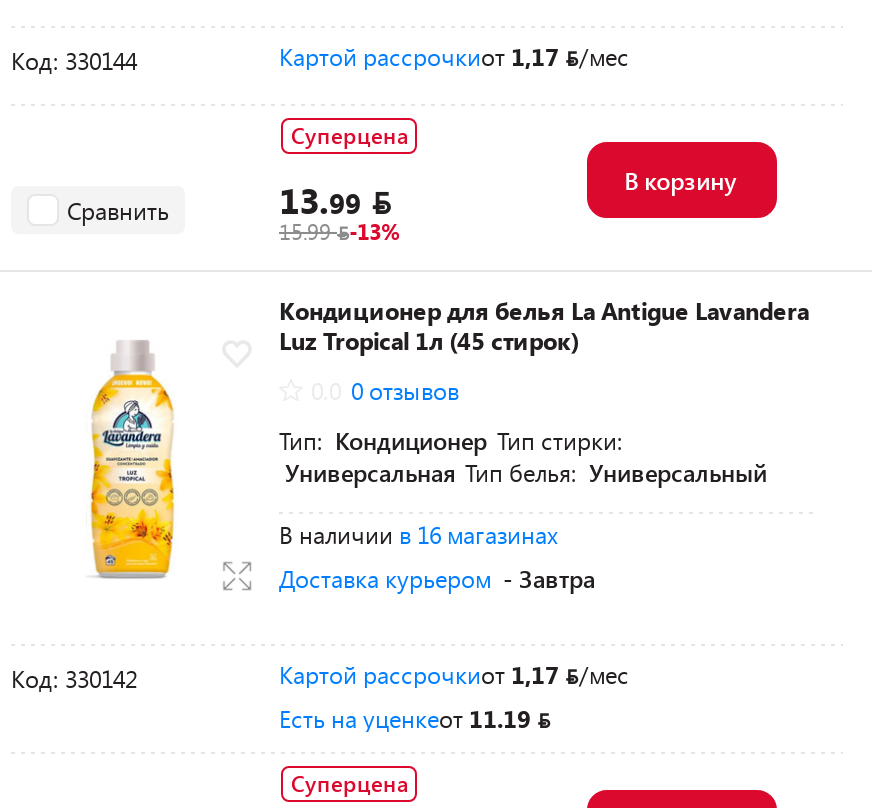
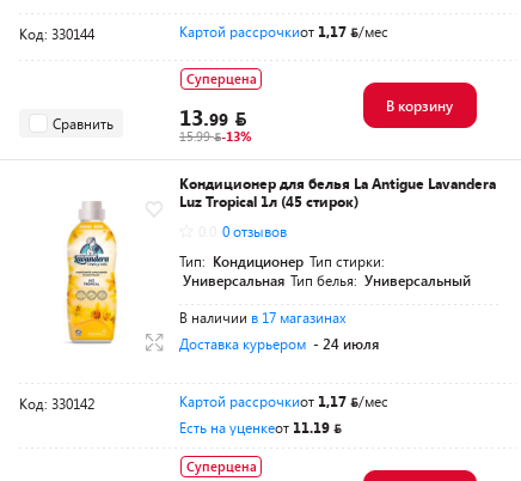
[279,519,595,595] В наличии в 16 магазинах | Доставка курьером - Завтра -> [179,308,379,353] В наличии в 17 магазинах | Доставка курьером - 24 июля

